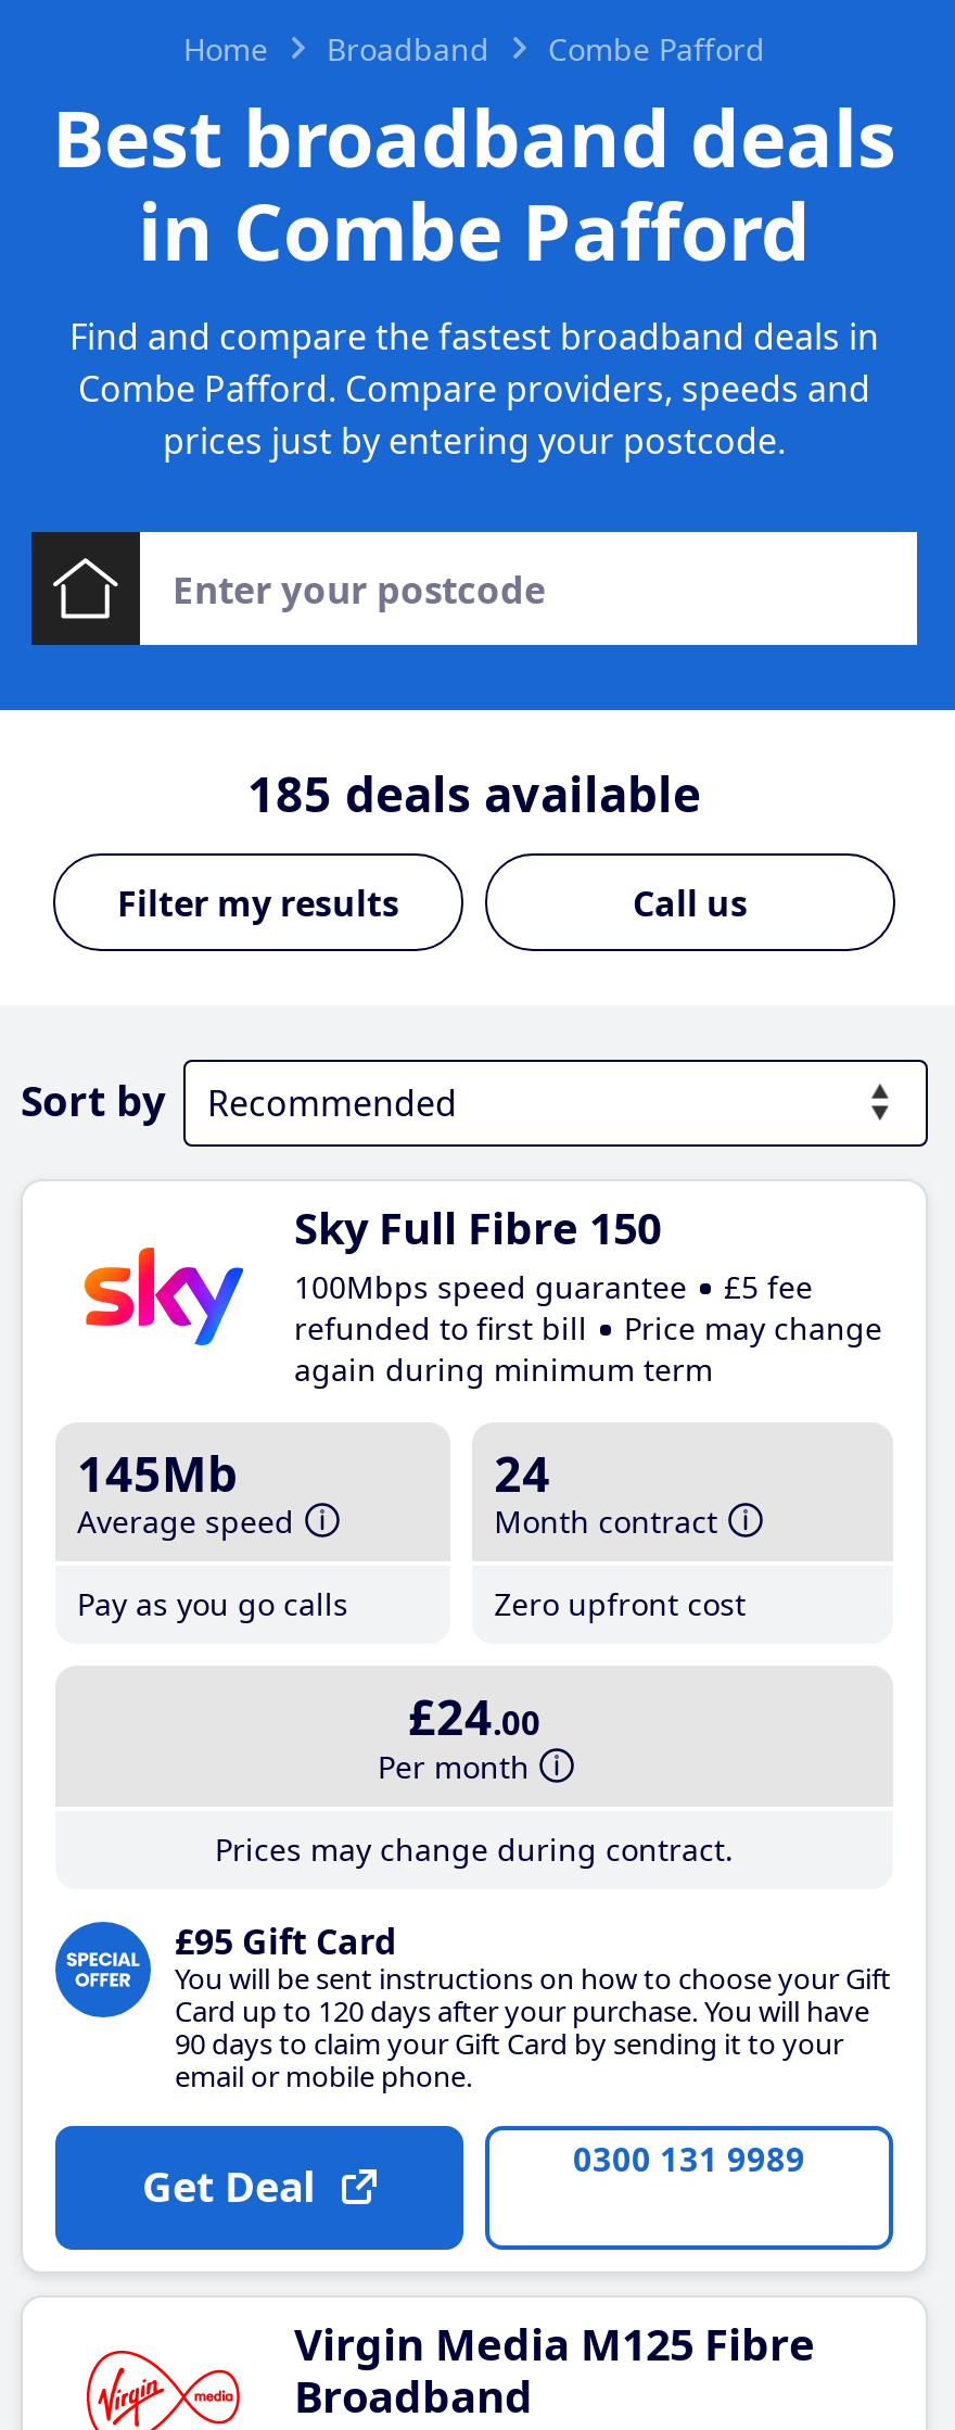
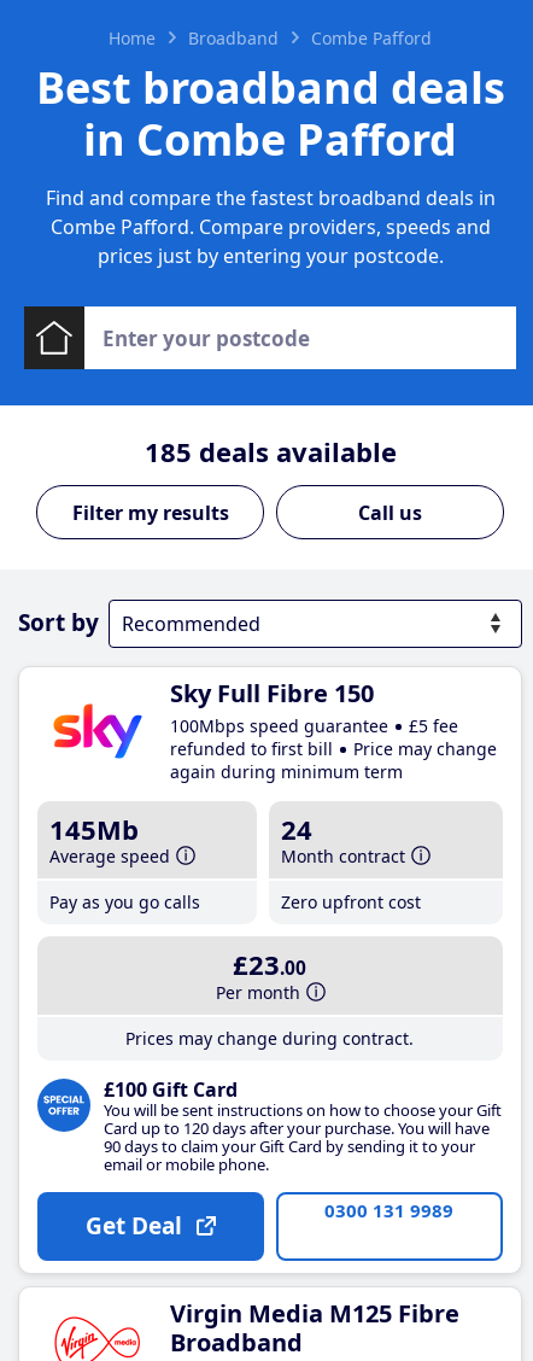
[408,1683,540,1748] £24.00 -> [233,946,307,982] £23.00
[175,1916,396,1964] £95 Gift Card -> [104,1076,238,1102] £100 Gift Card

